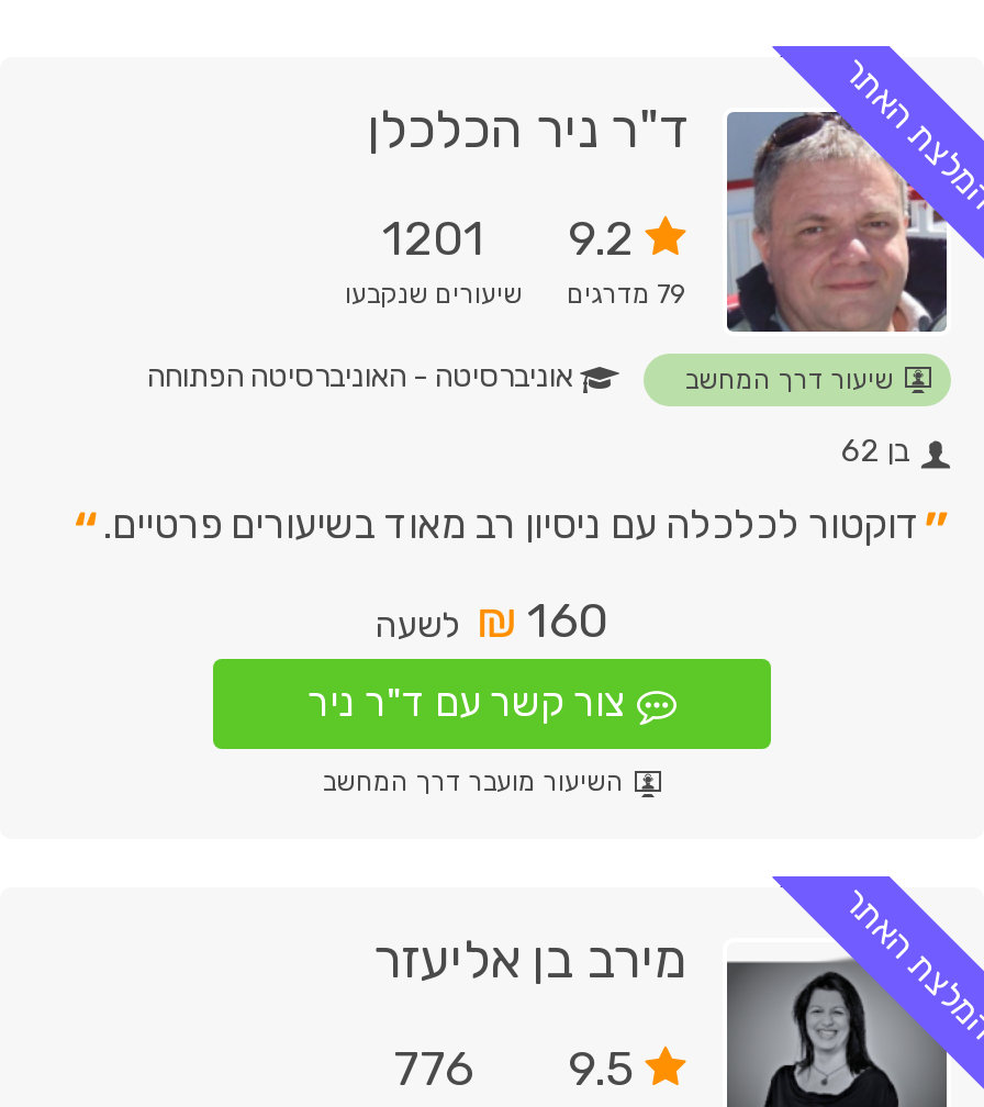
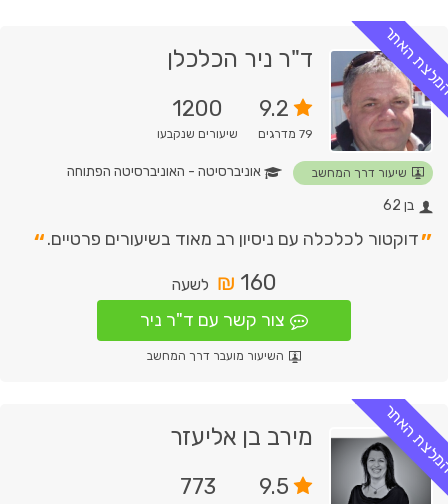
[382,209,634,269] 1201 9.2 -> [172,95,288,122] 1200 9.2
[394,1040,634,1099] 776 9.5 -> [179,473,288,500] 773 9.5

